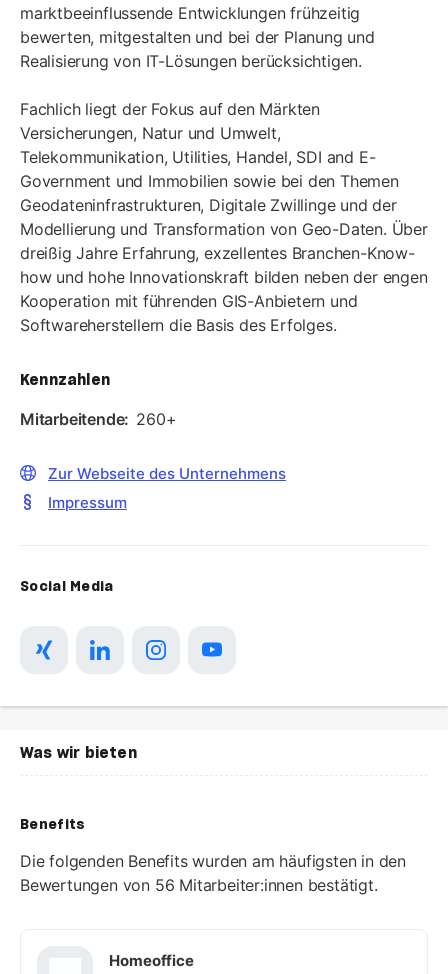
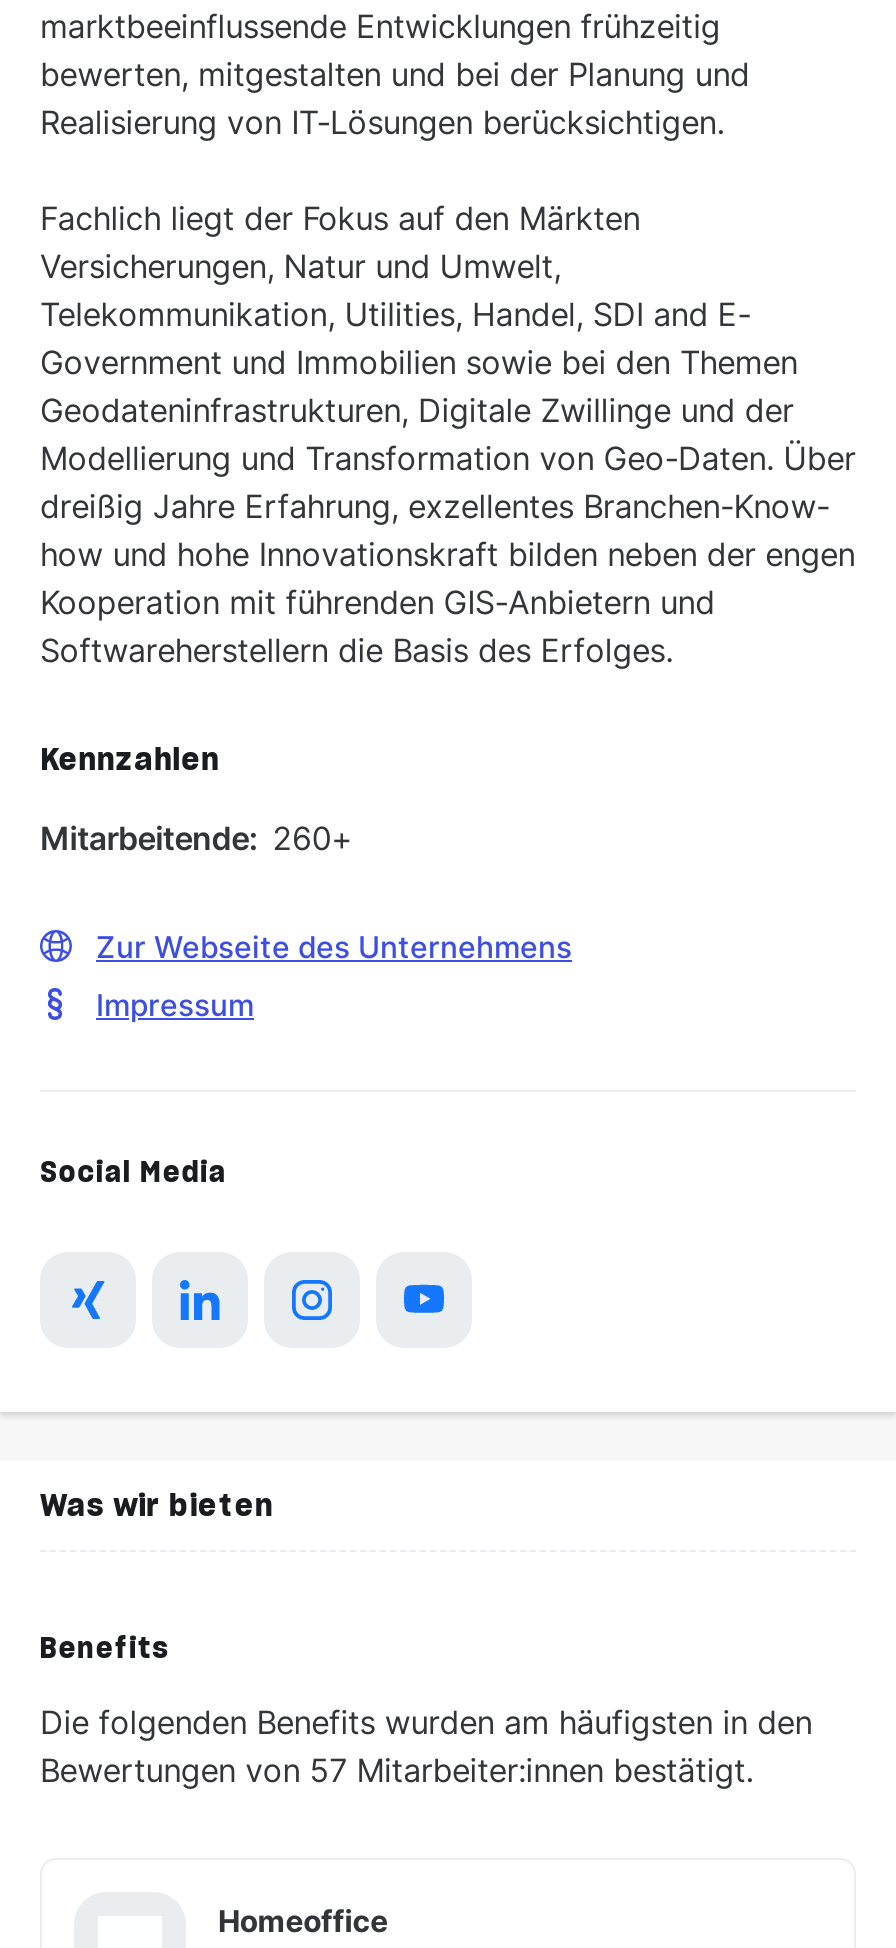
[20,875,378,895] Bewertungen von 56 Mitarbeiter:innen bestätigt. -> [40,1750,753,1790] Bewertungen von 57 Mitarbeiter:innen bestätigt.

